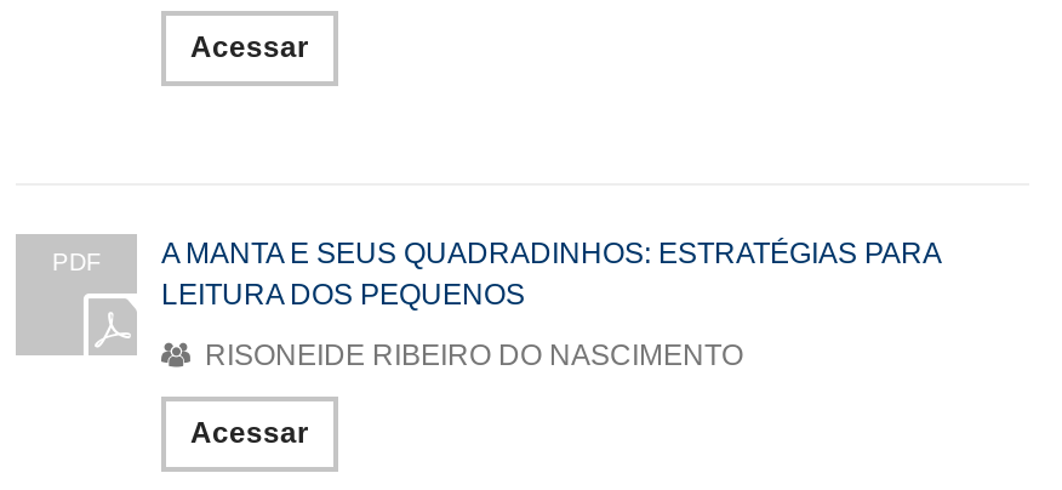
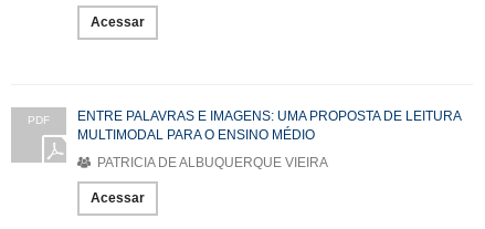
[161,236,940,311] A MANTA E SEUS QUADRADINHOS: ESTRATÉGIAS PARA | LEITURA DOS PEQUENOS -> [77,108,461,143] ENTRE PALAVRAS E IMAGENS: UMA PROPOSTA DE LEITURA | MULTIMODAL PARA O ENSINO MÉDIO
[198,338,743,372] RISONEIDE RIBEIRO DO NASCIMENTO -> [94,155,328,170] PATRICIA DE ALBUQUERQUE VIEIRA

